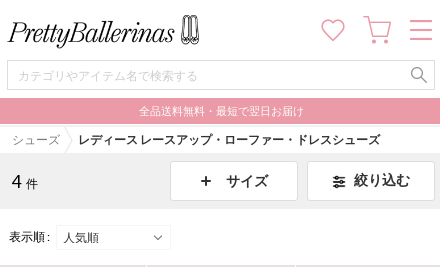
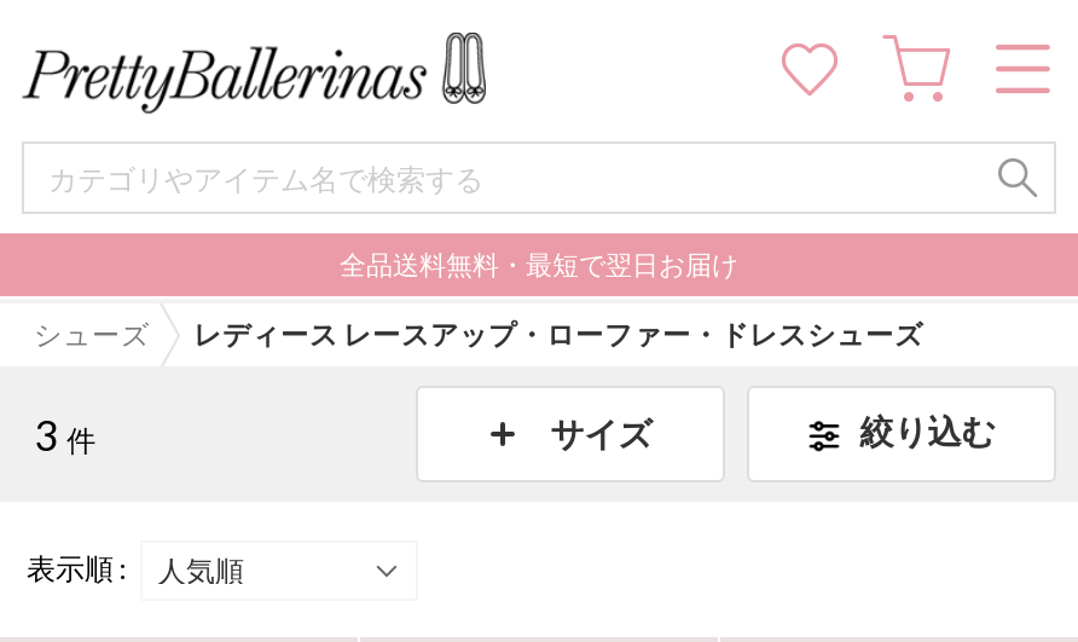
[12,170,38,191] 4 件 -> [34,409,97,459] 3 件

